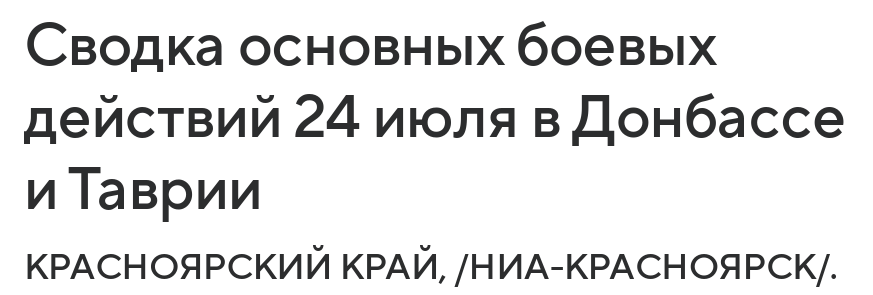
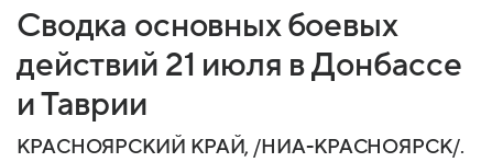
[24,84,846,150] действий 24 июля в Донбассе -> [17,47,462,83] действий 21 июля в Донбассе

